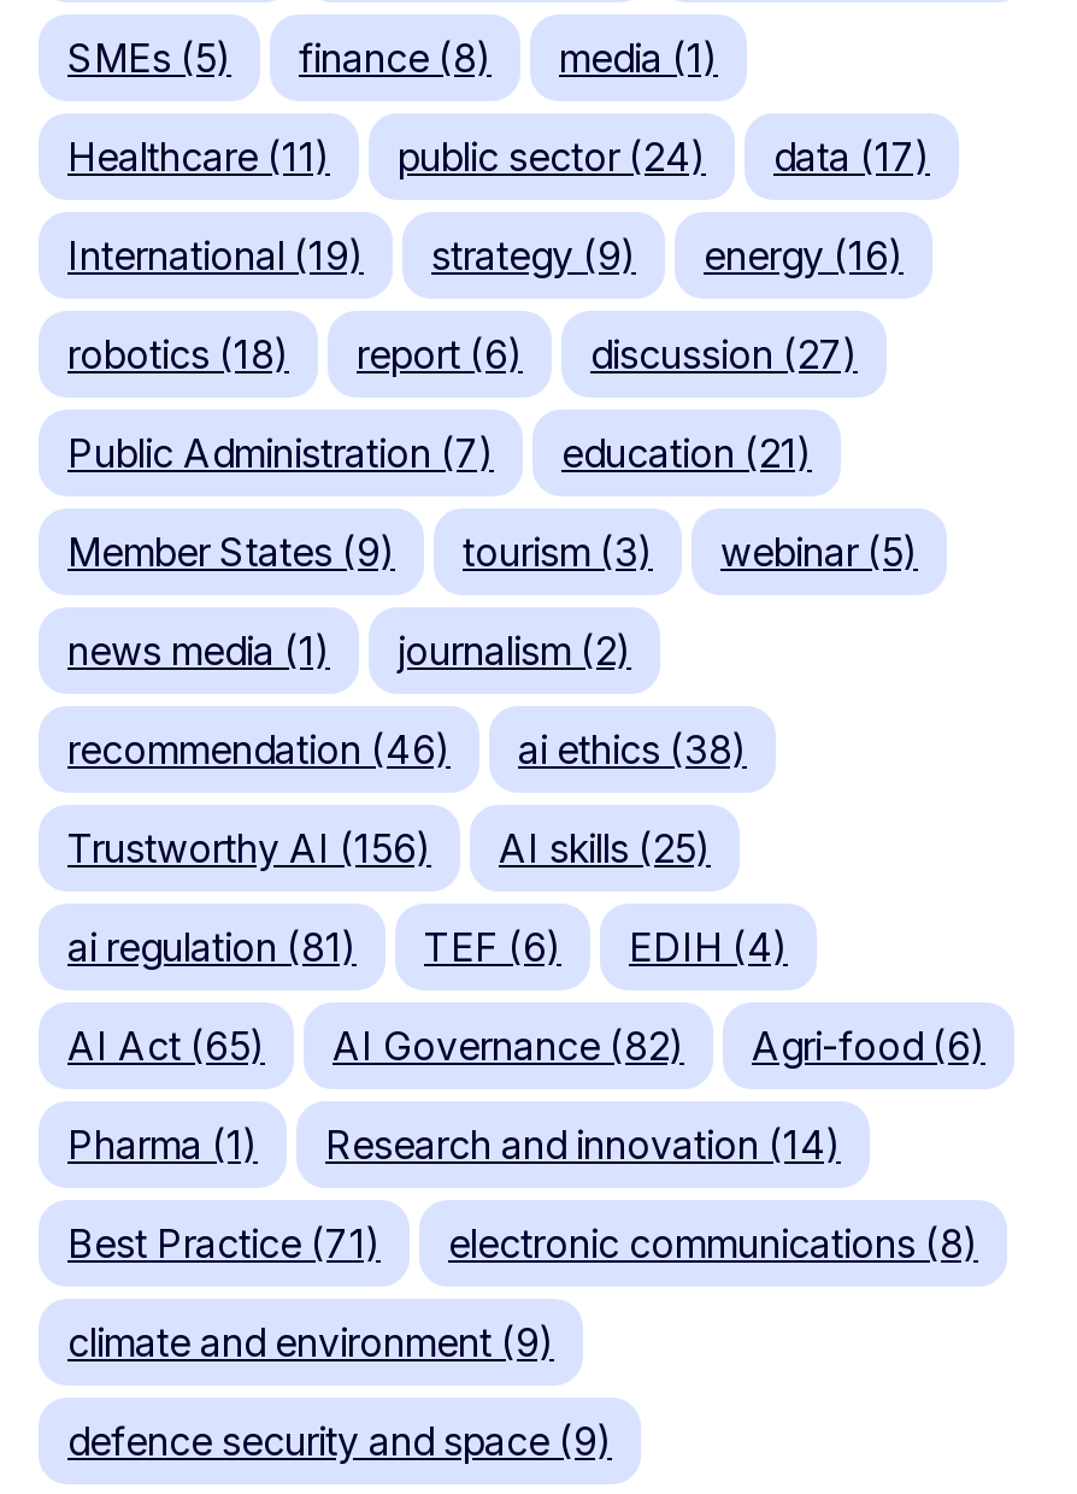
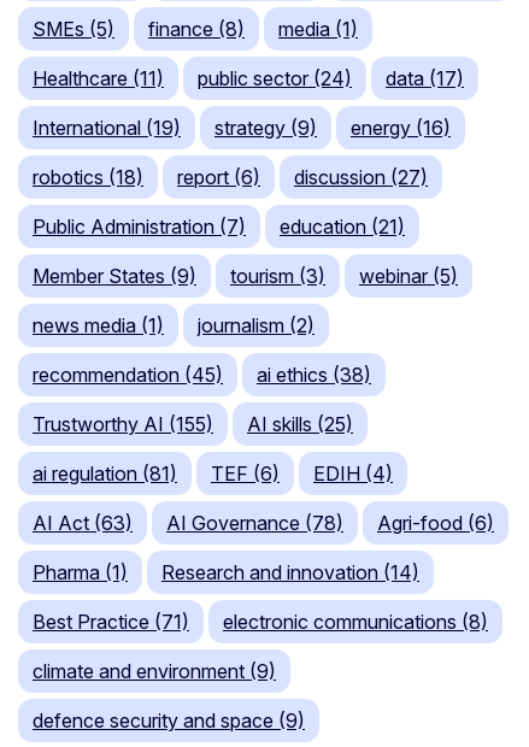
[67,725,451,773] recommendation (46) -> [33,362,223,386] recommendation (45)
[67,823,431,872] Trustworthy AI (156) -> [33,412,213,436] Trustworthy AI (155)
[67,1021,265,1069] AI Act (65) -> [33,510,133,535] AI Act (63)
[332,1021,684,1069] AI Governance (82) -> [166,510,343,535] AI Governance (78)

